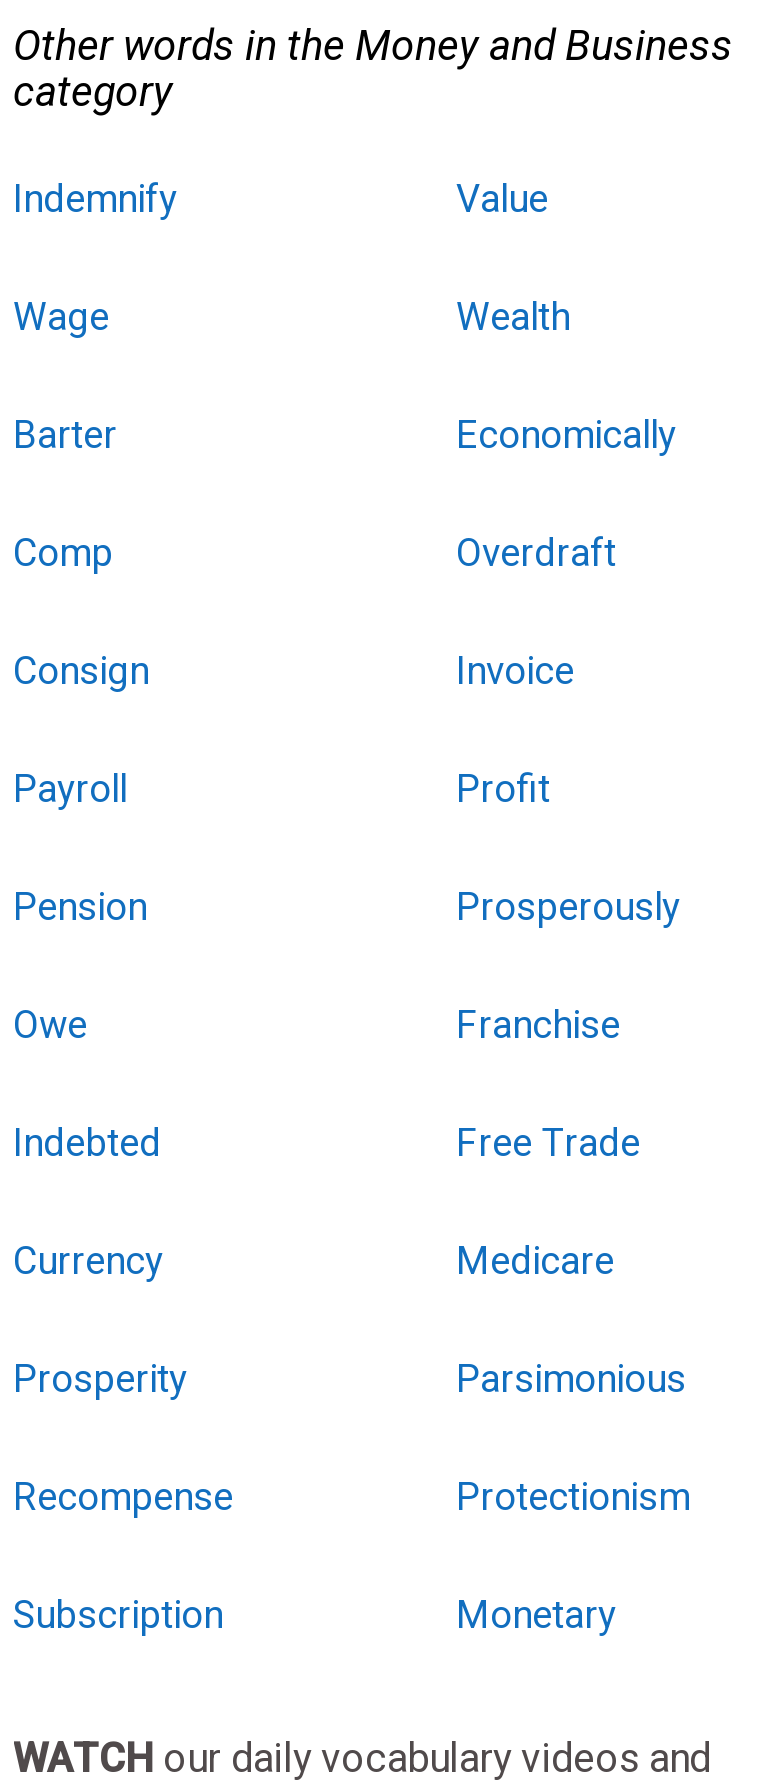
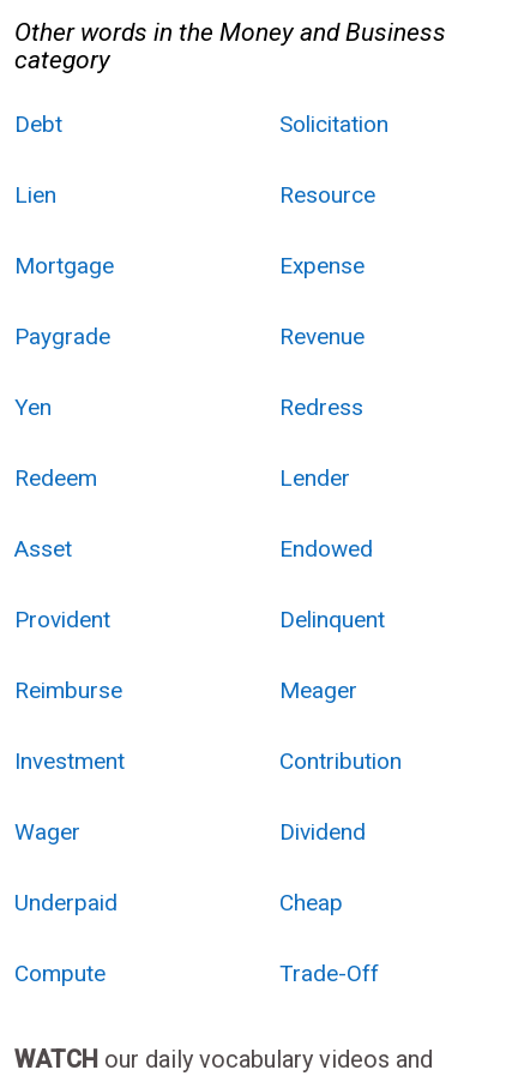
[13,175,548,221] Indemnify | Value -> [14,110,388,137] Debt | Solicitation
[13,293,570,339] Wage | Wealth -> [14,181,375,208] Lien | Resource
[13,411,676,457] Barter | Economically -> [14,251,365,279] Mortgage | Expense
[13,529,616,575] Comp | Overdraft -> [14,322,365,350] Paygrade | Revenue
[13,647,574,693] Consign | Invoice -> [14,393,363,421] Yen | Redress
[13,765,550,811] Payroll | Profit -> [14,464,350,491] Redeem | Lender
[13,883,680,929] Pension | Prosperously -> [14,535,373,562] Asset | Endowed
[13,1001,620,1047] Owe | Franchise -> [14,605,385,633] Provident | Delinquent
[13,1119,640,1165] Indebted | Free Trade -> [14,676,357,704] Reimburse | Meager
[13,1237,614,1283] Currency | Medicare -> [14,747,402,774] Investment | Contribution
[13,1355,686,1401] Prosperity | Parsimonious -> [14,818,366,845] Wager | Dividend
[13,1473,690,1519] Recompense | Protectionism -> [14,888,343,916] Underpaid | Cheap
[13,1591,616,1637] Subscription | Monetary -> [14,959,379,987] Compute | Trade-Off

